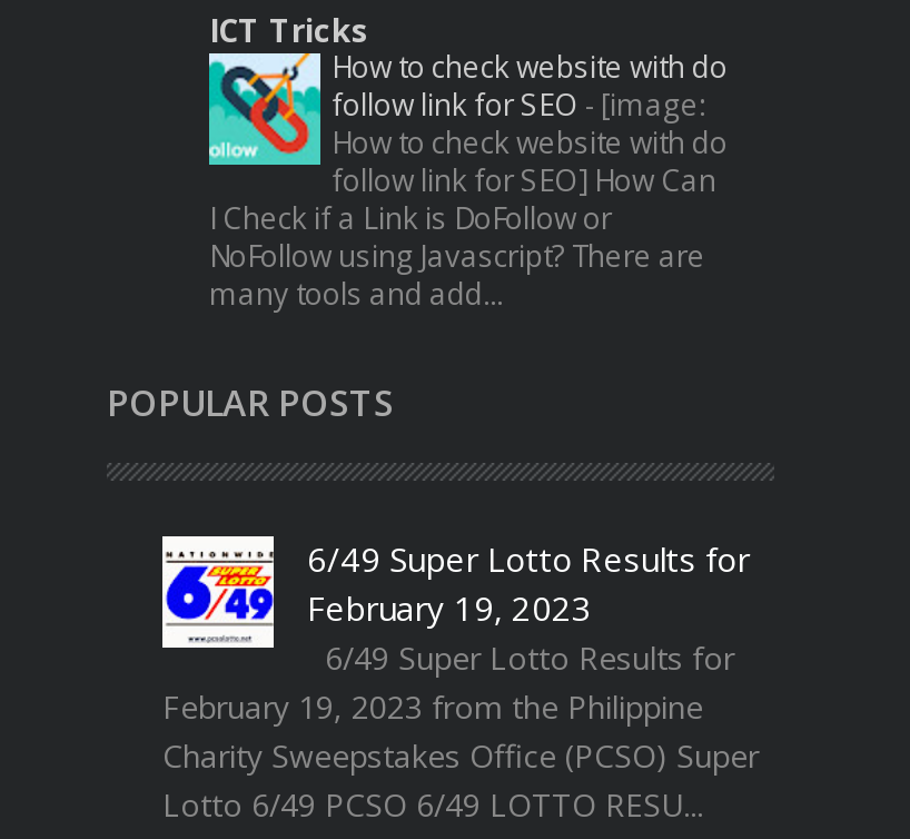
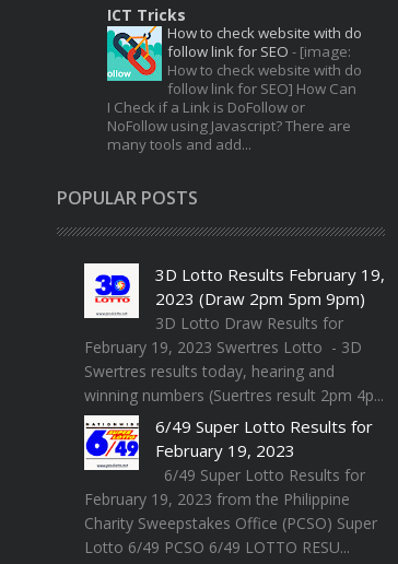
none -> [84,263,385,405] [image] | 3D Lotto Results February 19, | 2023 (Draw 2pm 5pm 9pm) | 3D Lotto Draw Results for | February 19, 2023 Swertres Lotto - 3D | Swertres results today, hearing and | winning numbers (Suertres result 2pm 4p...

